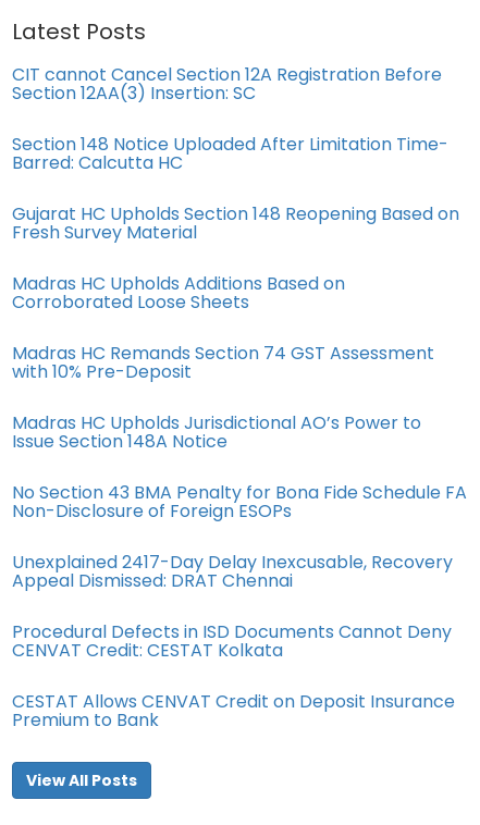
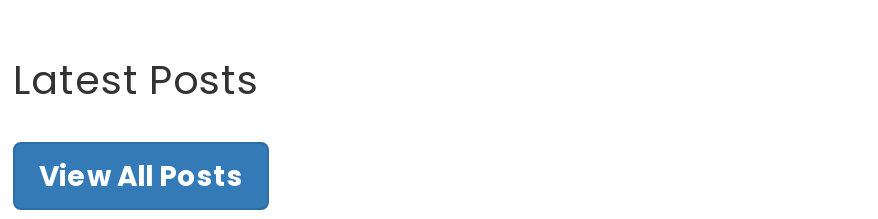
[12,62,467,732] CIT cannot Cancel Section 12A Registration Before | Section 12AA(3) Insertion: SC | Section 148 Notice Uploaded After Limitation Time- | Barred: Calcutta HC | Gujarat HC Upholds Section 148 Reopening Based on | Fresh Survey Material | Madras HC Upholds Additions Based on | Corroborated Loose Sheets | Madras HC Remands Section 74 GST Assessment | with 10% Pre-Deposit | Madras HC Upholds Jurisdictional AO’s Power to | Issue Section 148A Notice | No Section 43 BMA Penalty for Bona Fide Schedule FA | Non-Disclosure of Foreign ESOPs | Unexplained 2417-Day Delay Inexcusable, Recovery | Appeal Dismissed: DRAT Chennai | Procedural Defects in ISD Documents Cannot Deny | CENVAT Credit: CESTAT Kolkata | CESTAT Allows CENVAT Credit on Deposit Insurance | Premium to Bank -> none

